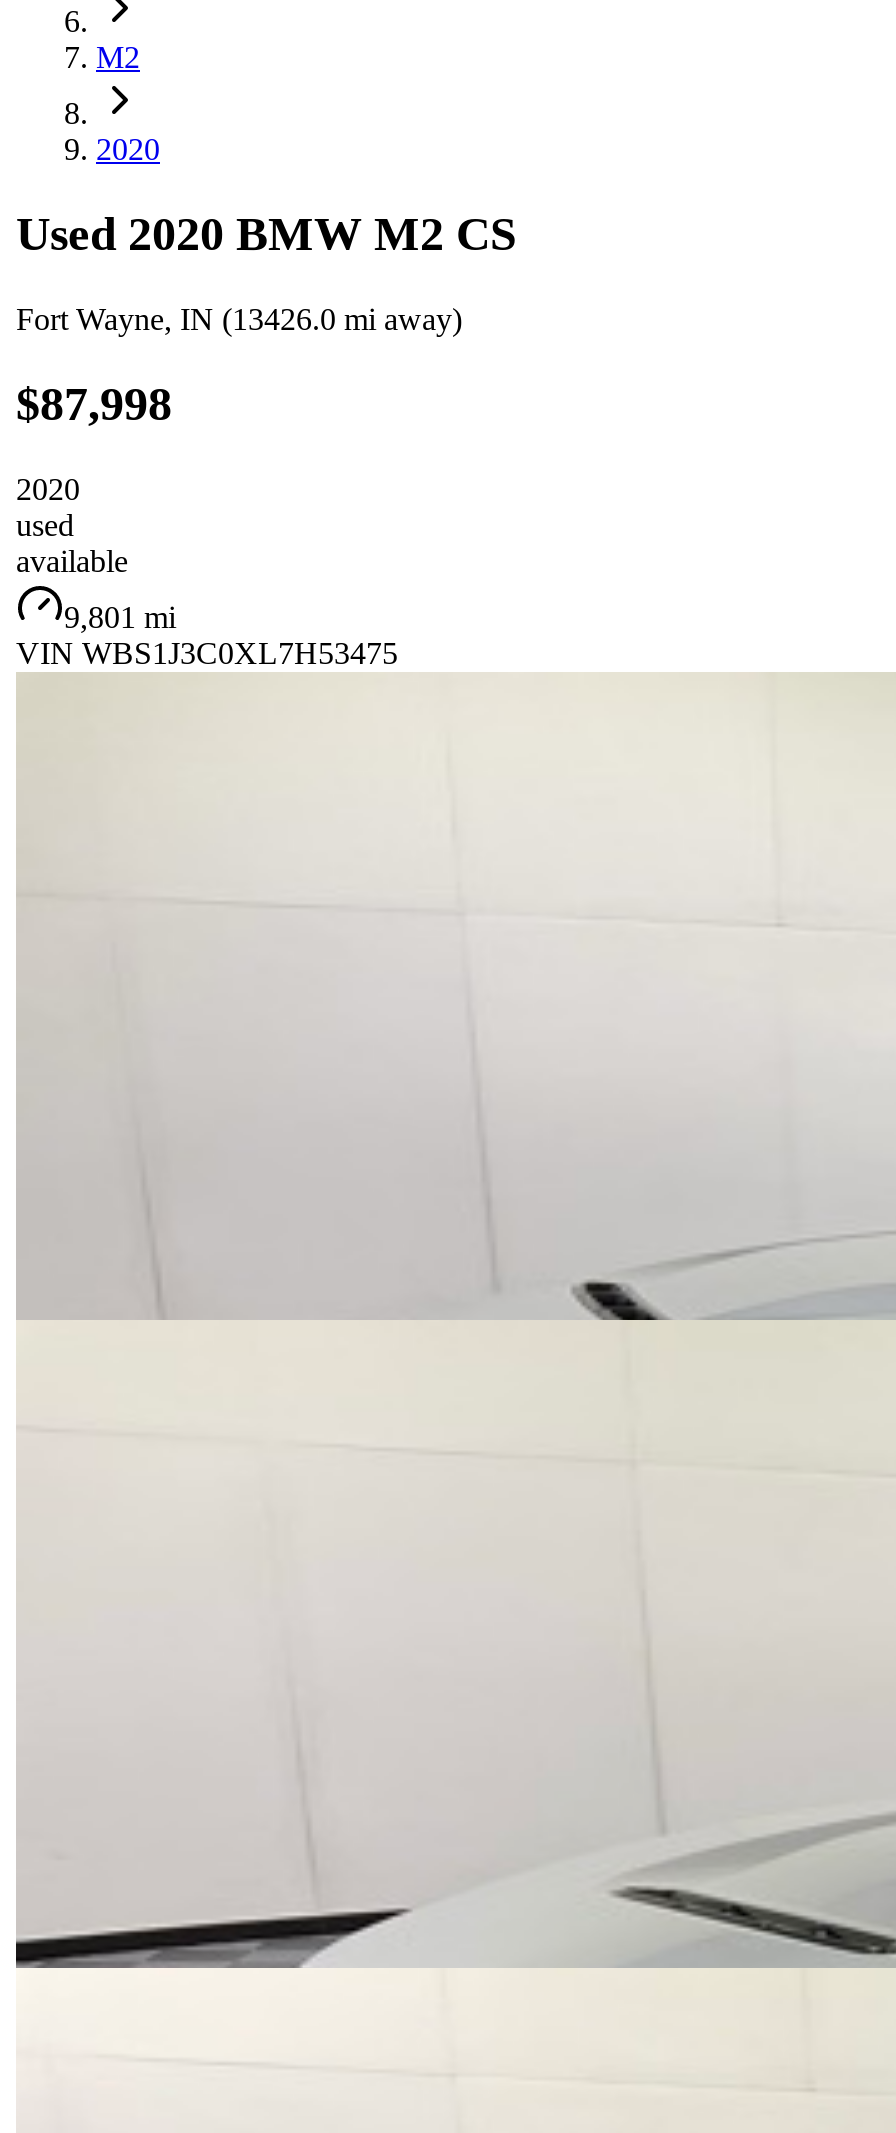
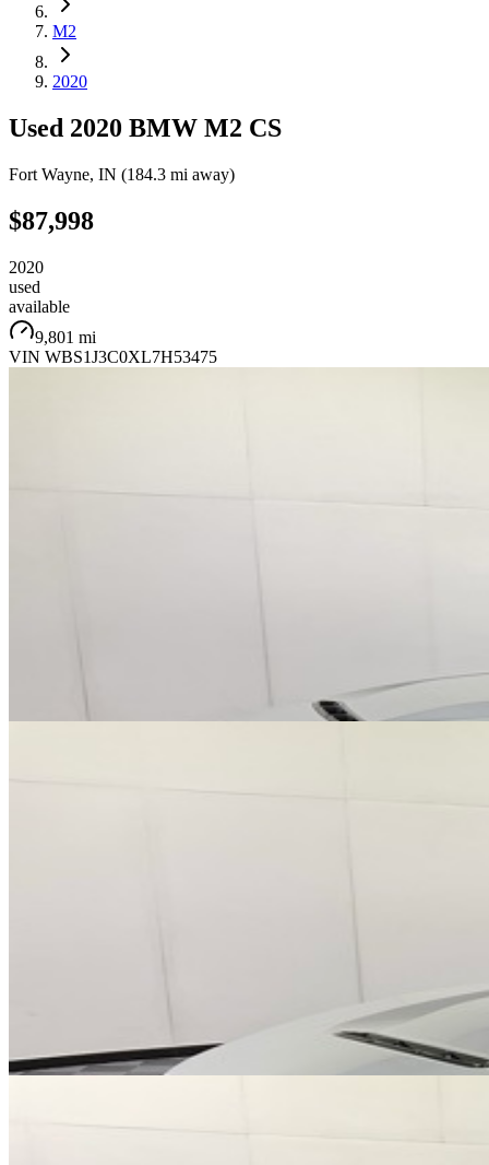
[16,302,462,336] Fort Wayne, IN (13426.0 mi away) -> [9,165,235,183] Fort Wayne, IN (184.3 mi away)

